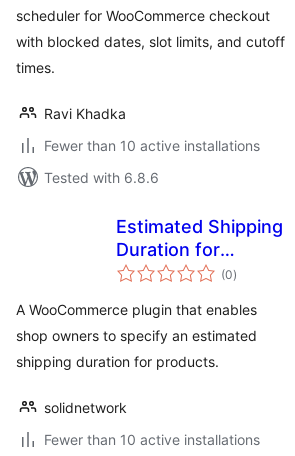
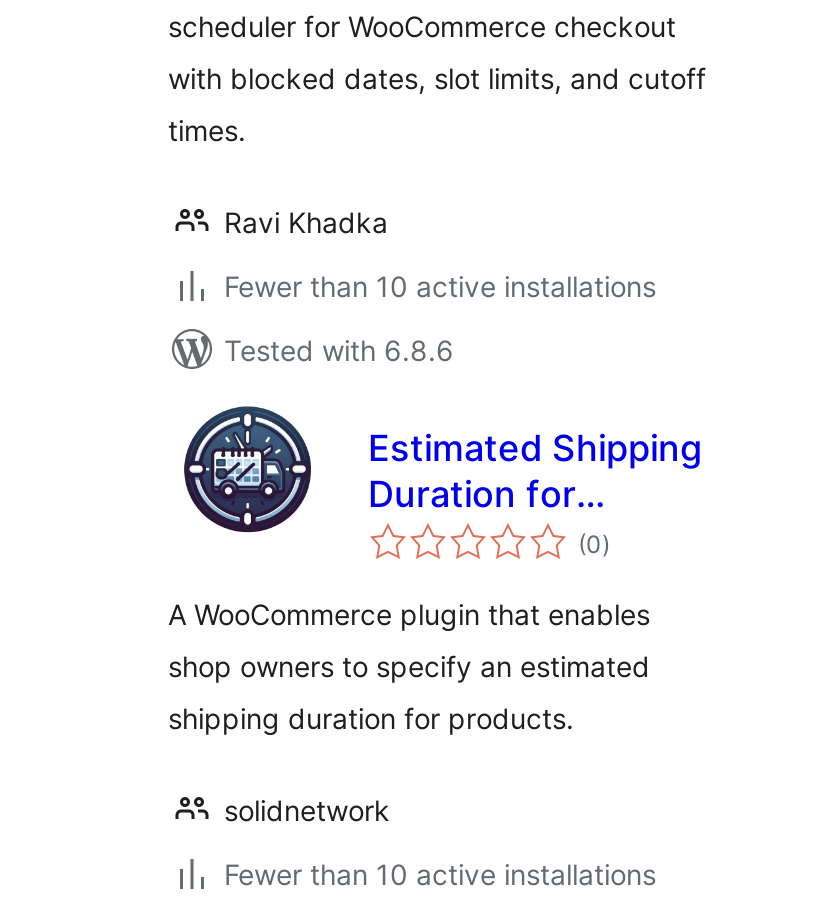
none -> [182,403,314,535] [image]

